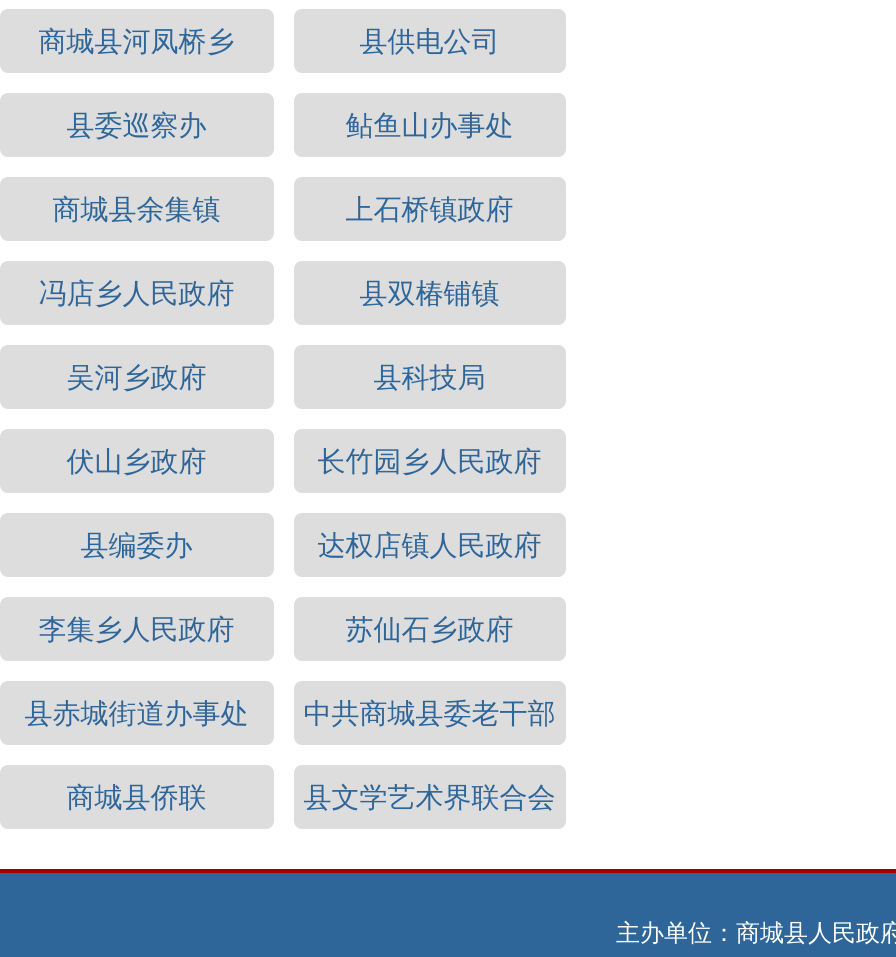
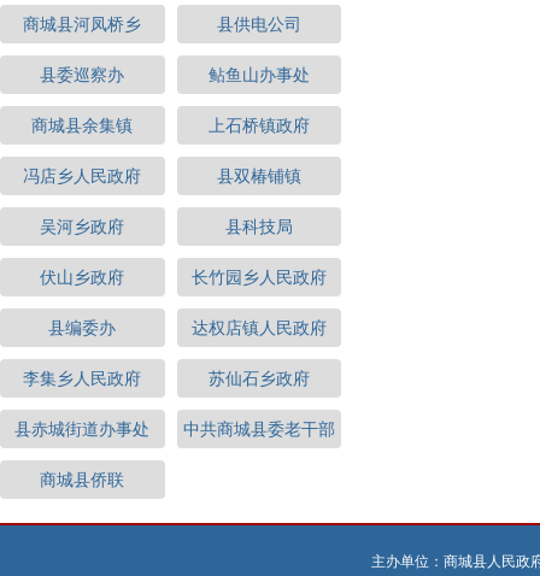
[304,781,556,813] 县文学艺术界联合会 -> none

